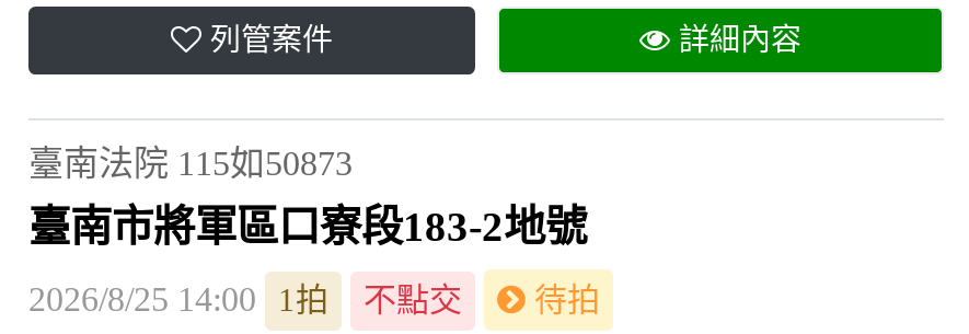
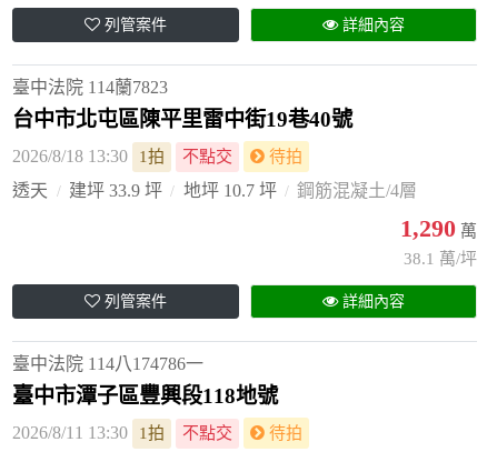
[28,145,587,318] 臺南法院 115如50873 | 臺南市將軍區口寮段183-2地號 | 2026/8/25 14:00 -> [12,78,477,442] 臺中法院 114蘭7823 | 台中市北屯區陳平里雷中街19巷40號 | 2026/8/18 13:30 | 1拍 | 不點交 | 待拍 | 透天 | 建坪 33.9 坪 | 地坪 10.7 坪 | 鋼筋混凝土/4層 | 1,290 萬 | 38.1 萬/坪 | 列管案件 | 詳細內容 | 臺中法院 114八174786一 | 臺中市潭子區豐興段118地號 | 2026/8/11 13:30

